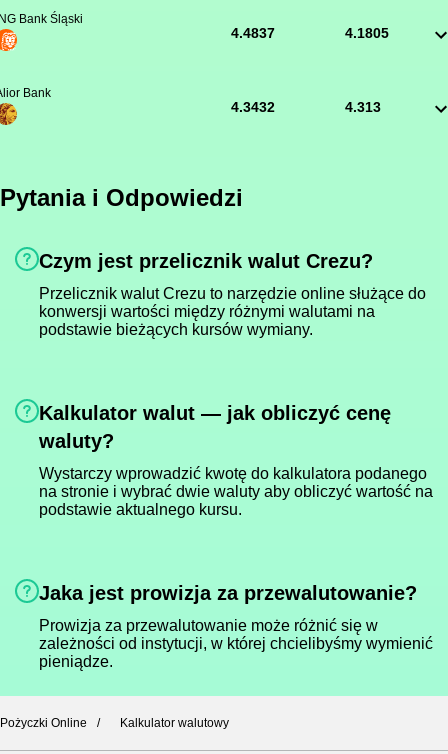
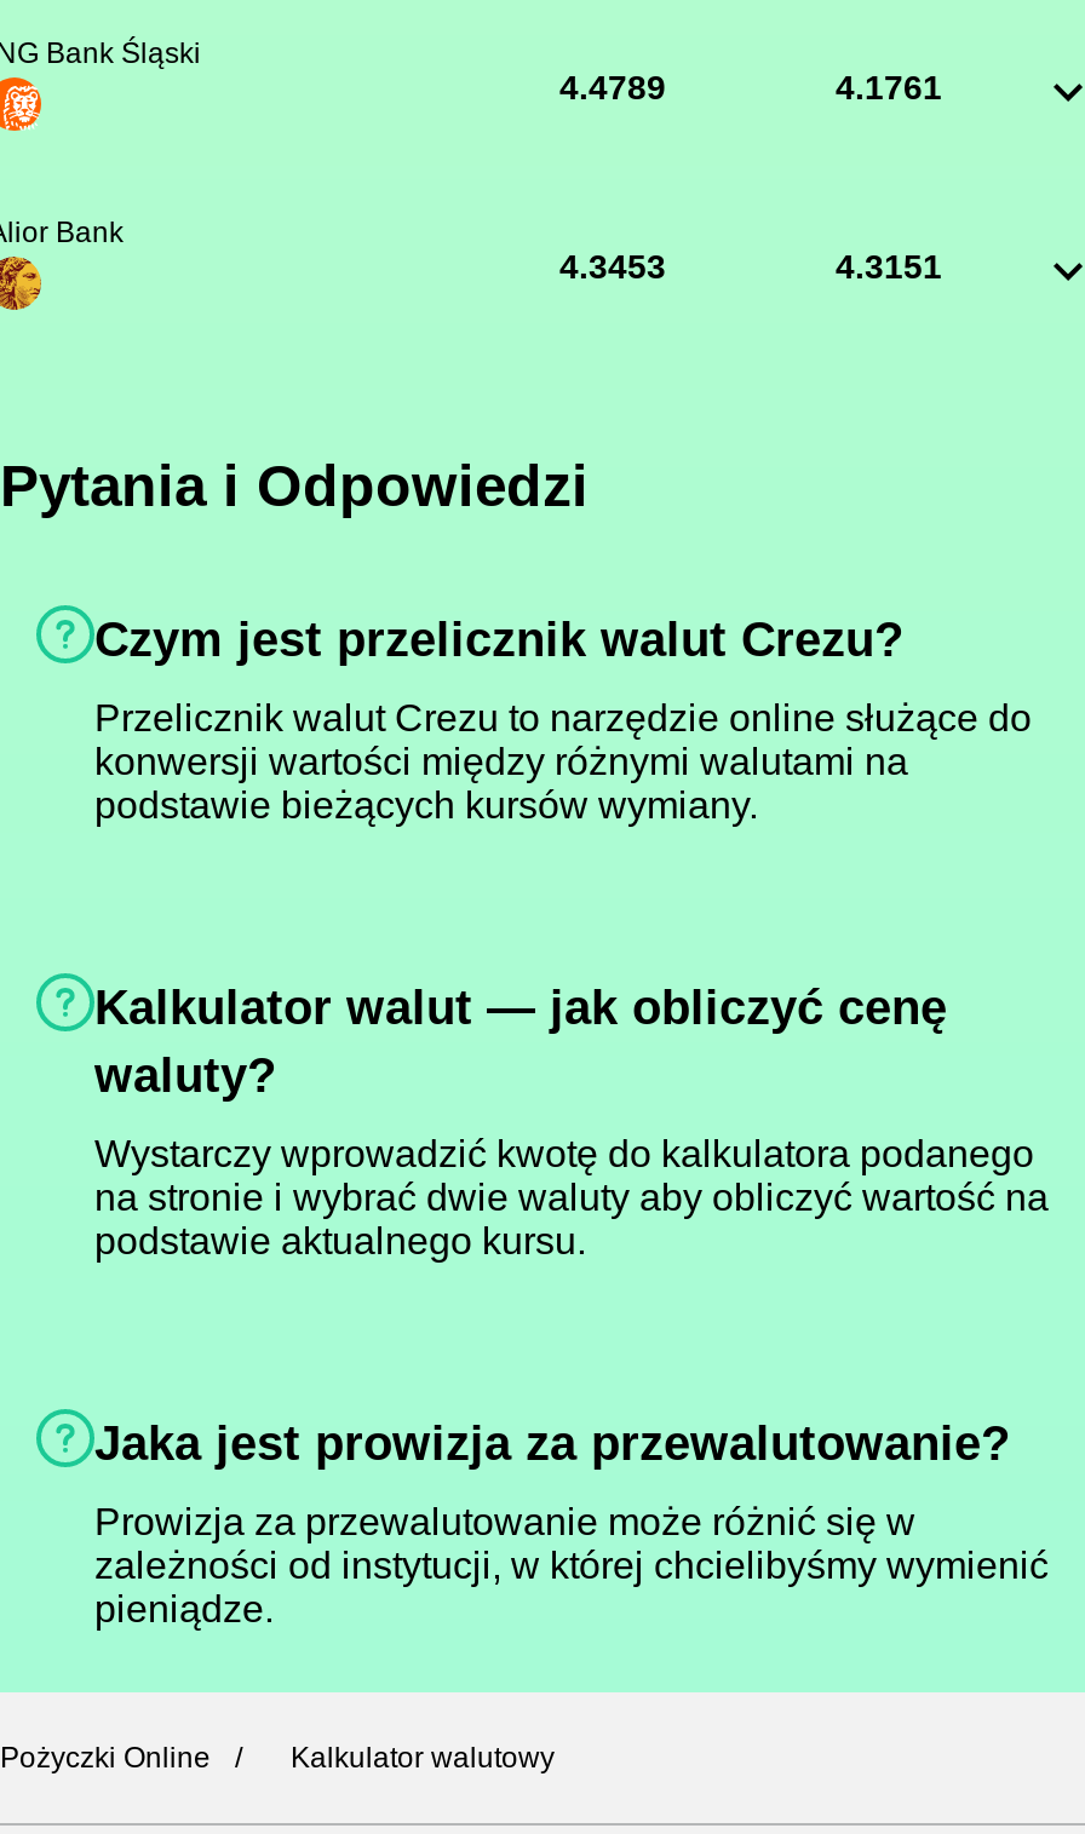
[231,25,275,41] 4.4837 -> [559,68,666,107] 4.4789
[345,25,389,41] 4.1805 -> [836,68,942,107] 4.1761
[231,99,275,115] 4.3432 -> [559,247,666,286] 4.3453
[345,99,381,115] 4.313 -> [836,247,942,286] 4.3151

